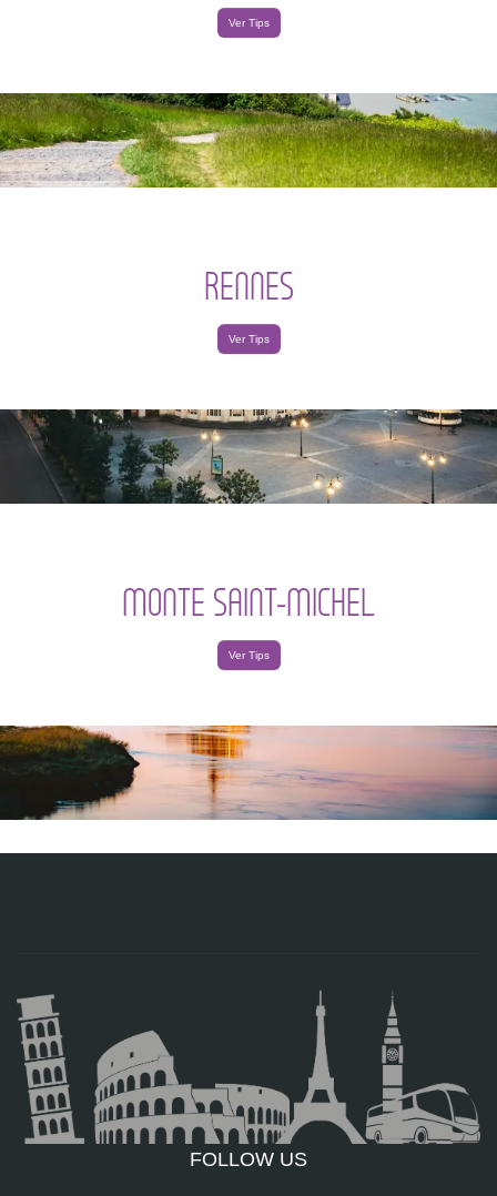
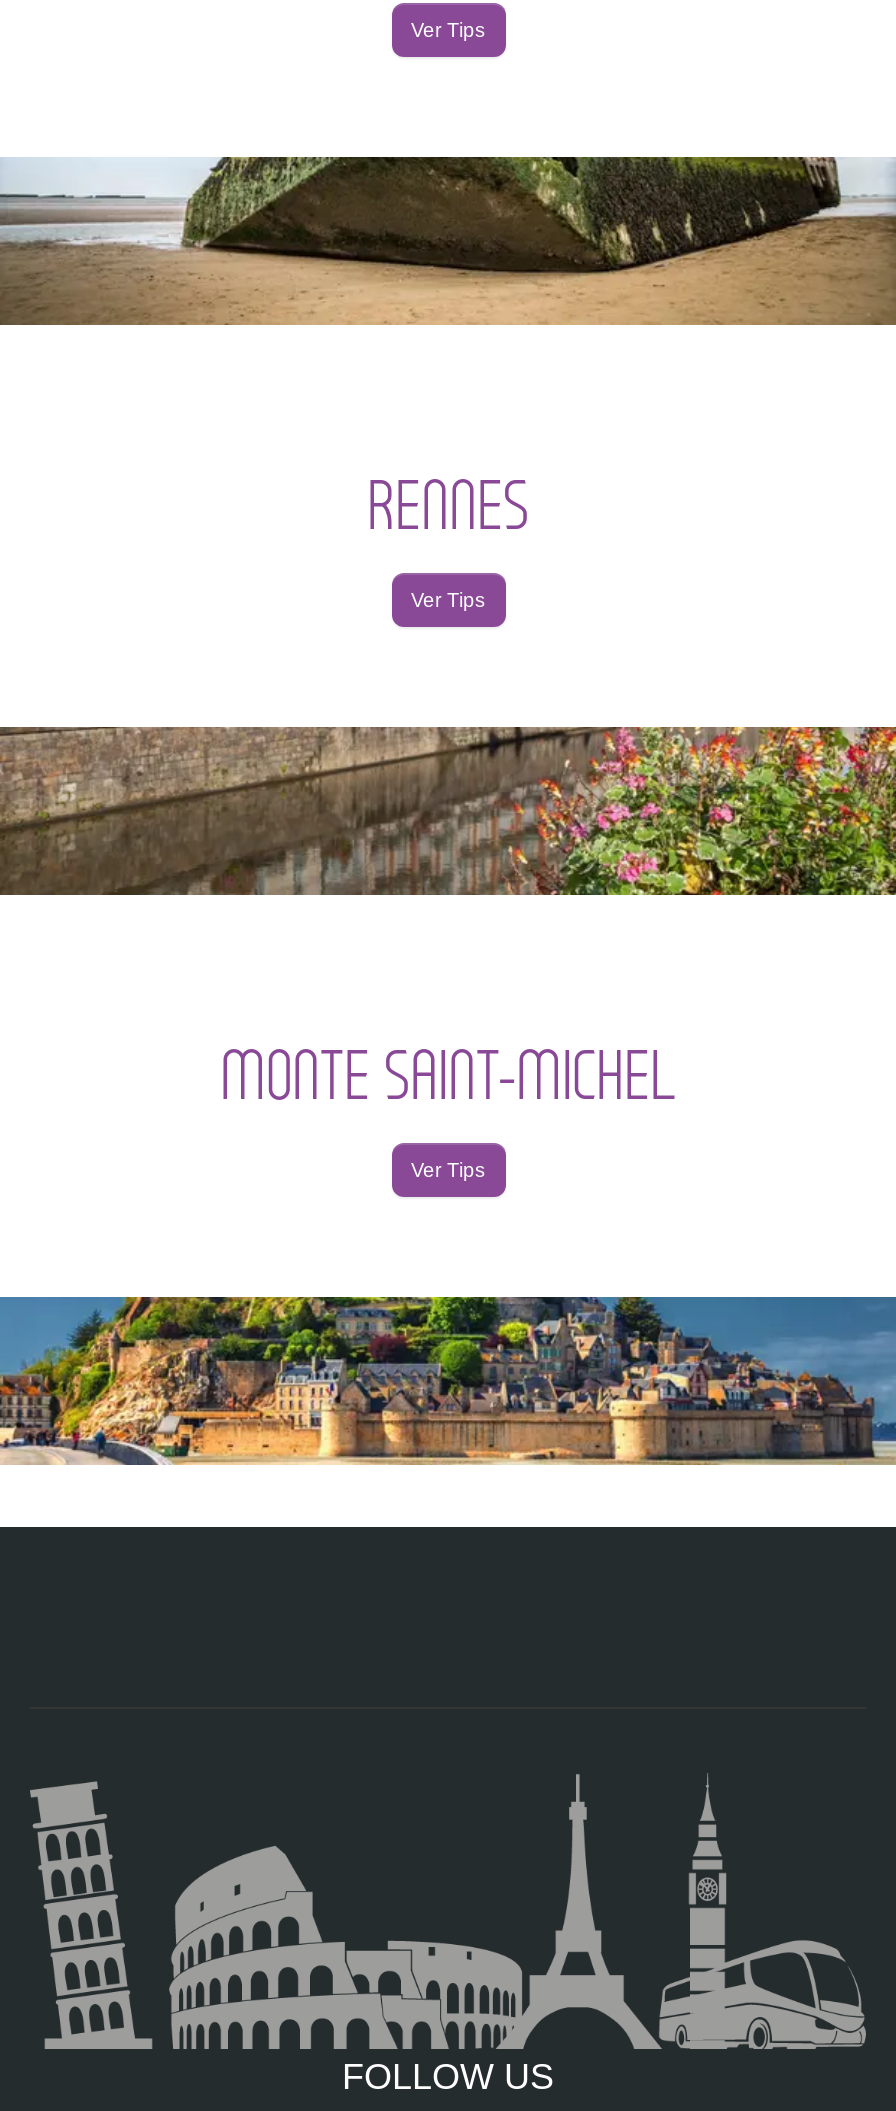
[3,92,494,189] [image] -> [6,154,890,326] [image]
[3,408,494,505] [image] -> [6,726,890,898] [image]
[3,724,494,821] [image] -> [6,1294,890,1466] [image]

